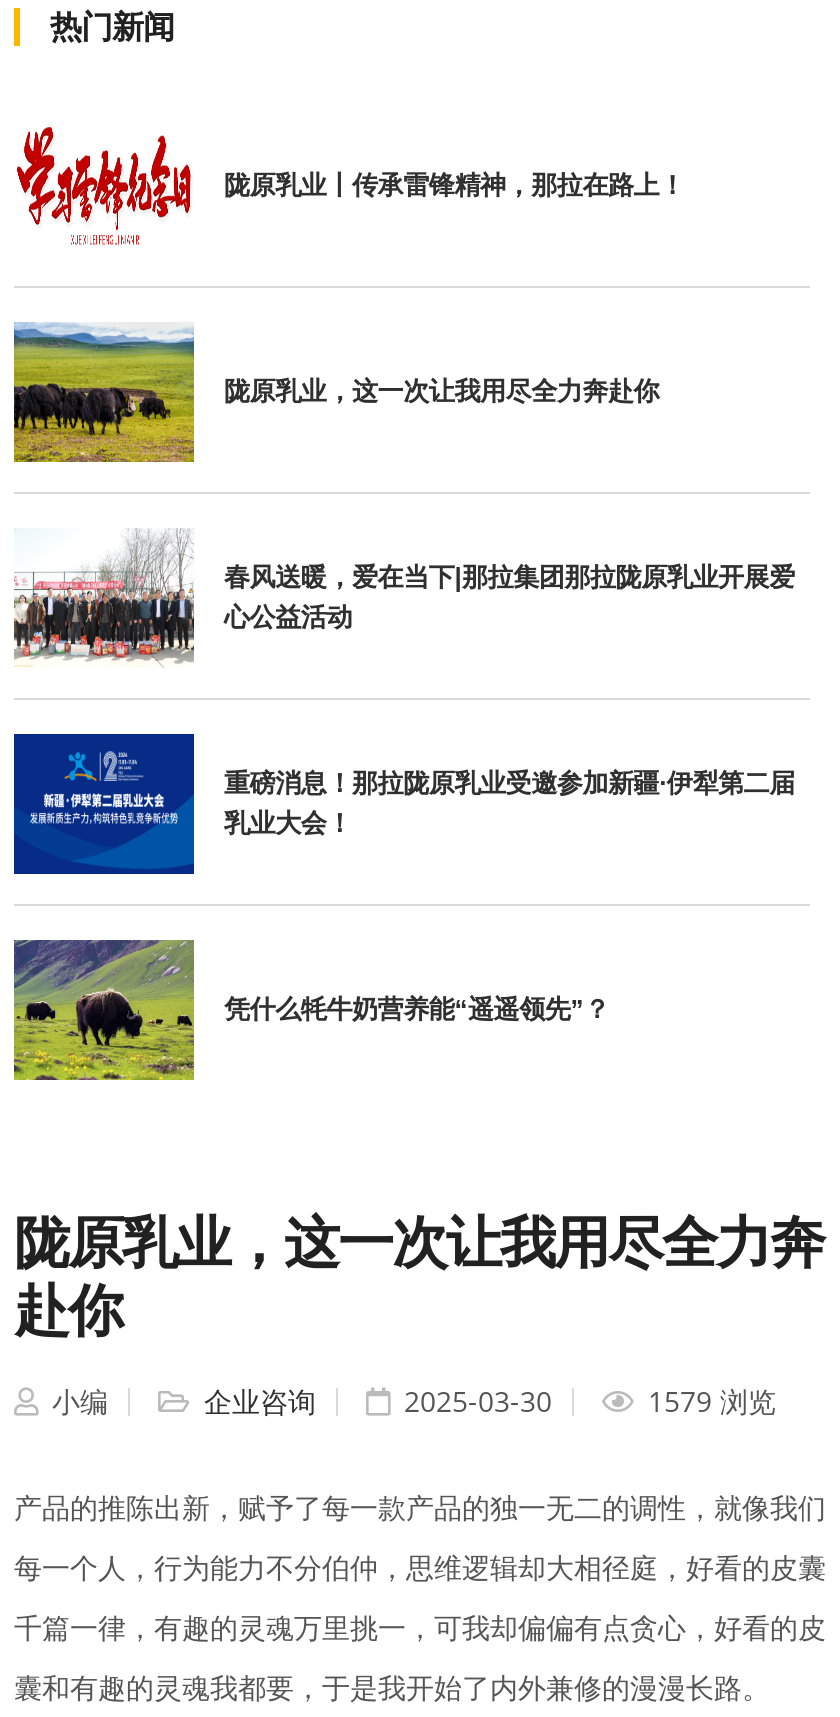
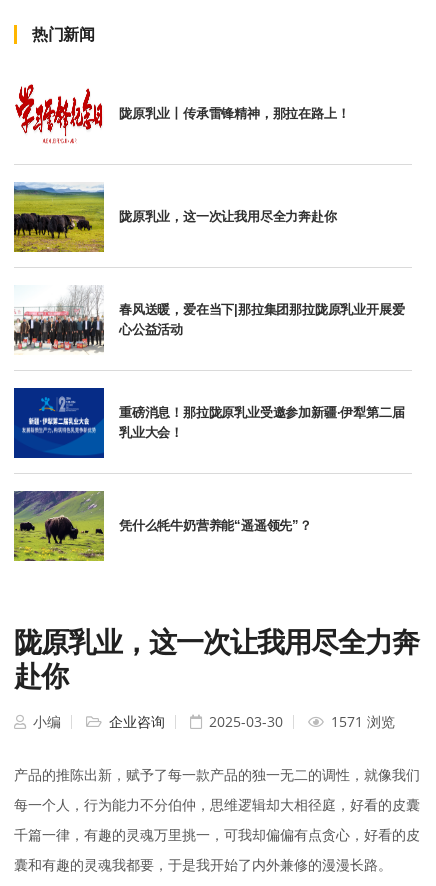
[640,1382,776,1420] 1579 浏览 -> [327,712,395,731] 1571 浏览

